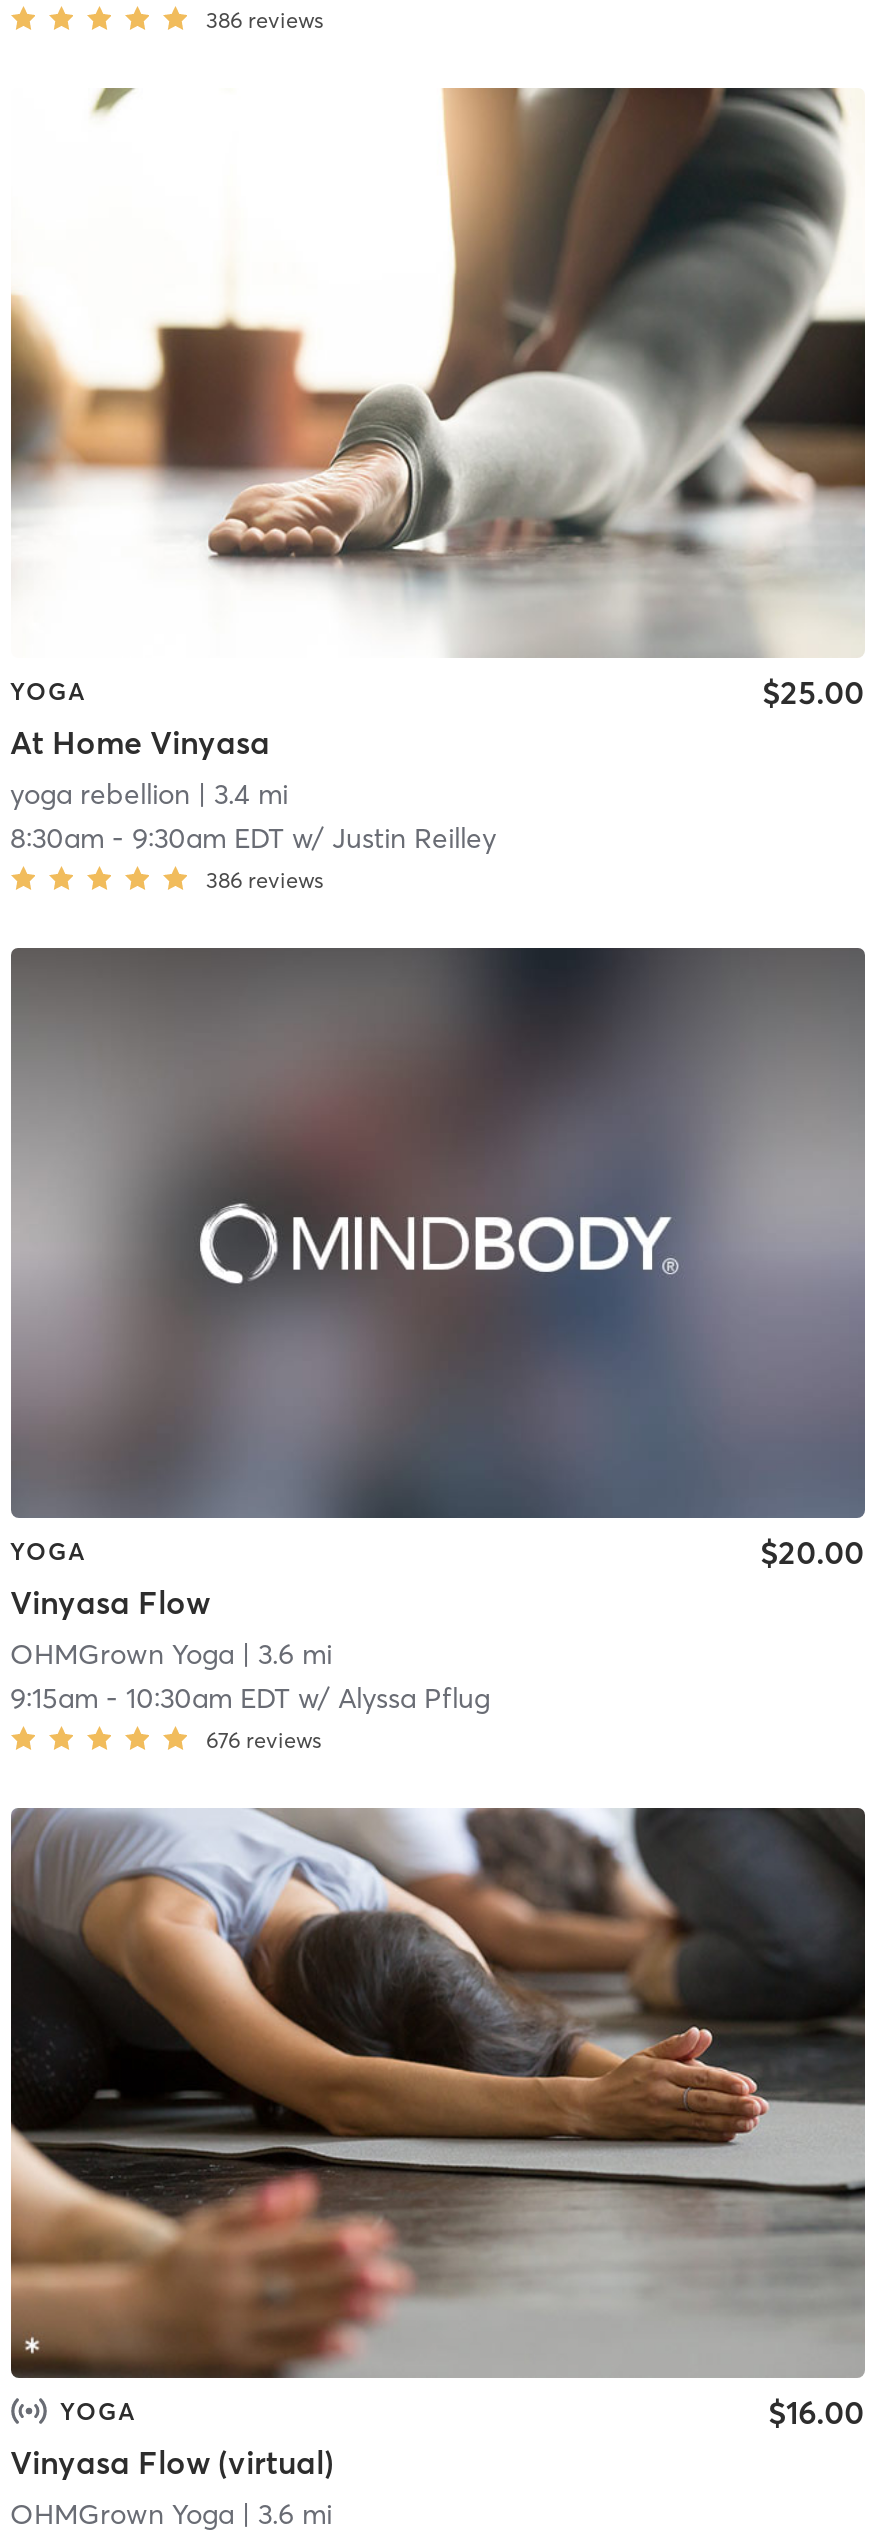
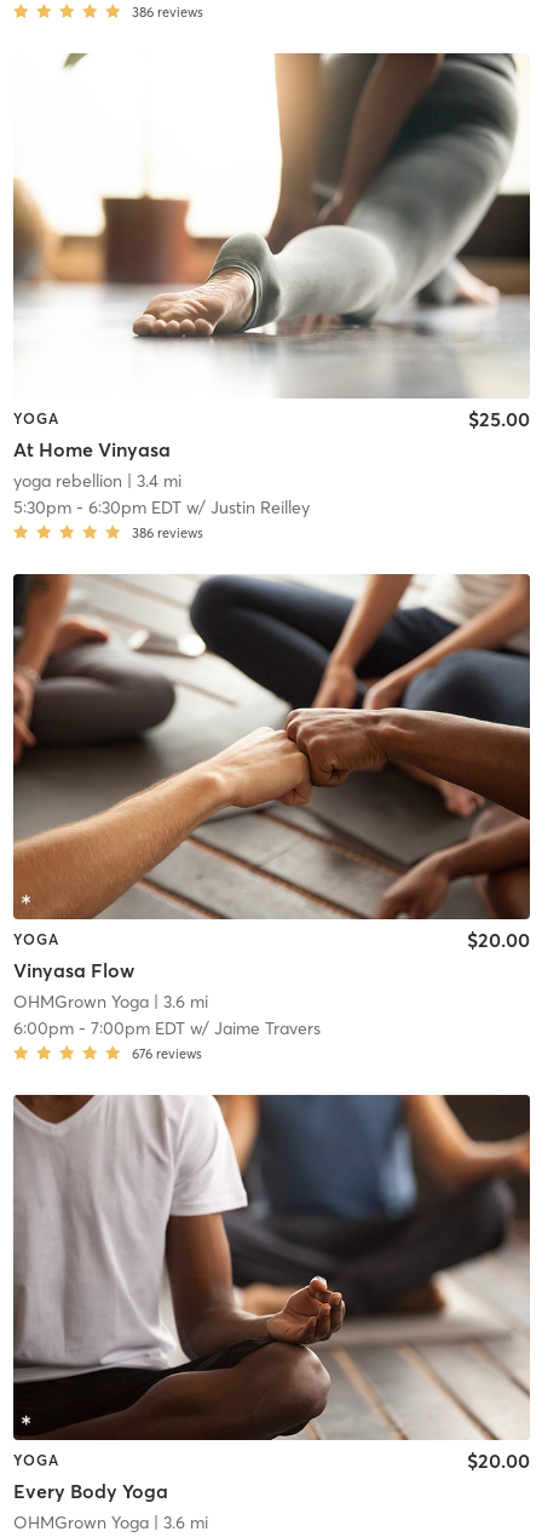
[10,820,496,856] 8:30am - 9:30am EDT w/ Justin Reilley -> [13,497,309,519] 5:30pm - 6:30pm EDT w/ Justin Reilley
[11,946,867,1520] [image] -> [12,573,531,921] [image]
[10,1680,490,1716] 9:15am - 10:30am EDT w/ Alyssa Pflug -> [13,1018,320,1039] 6:00pm - 7:00pm EDT w/ Jaime Travers
[9,1806,867,2432] [image] | $16.00 -> [12,1094,531,1473] [image] | $20.00
[10,2443,334,2483] Vinyasa Flow (virtual) -> [13,1479,168,1504] Every Body Yoga

